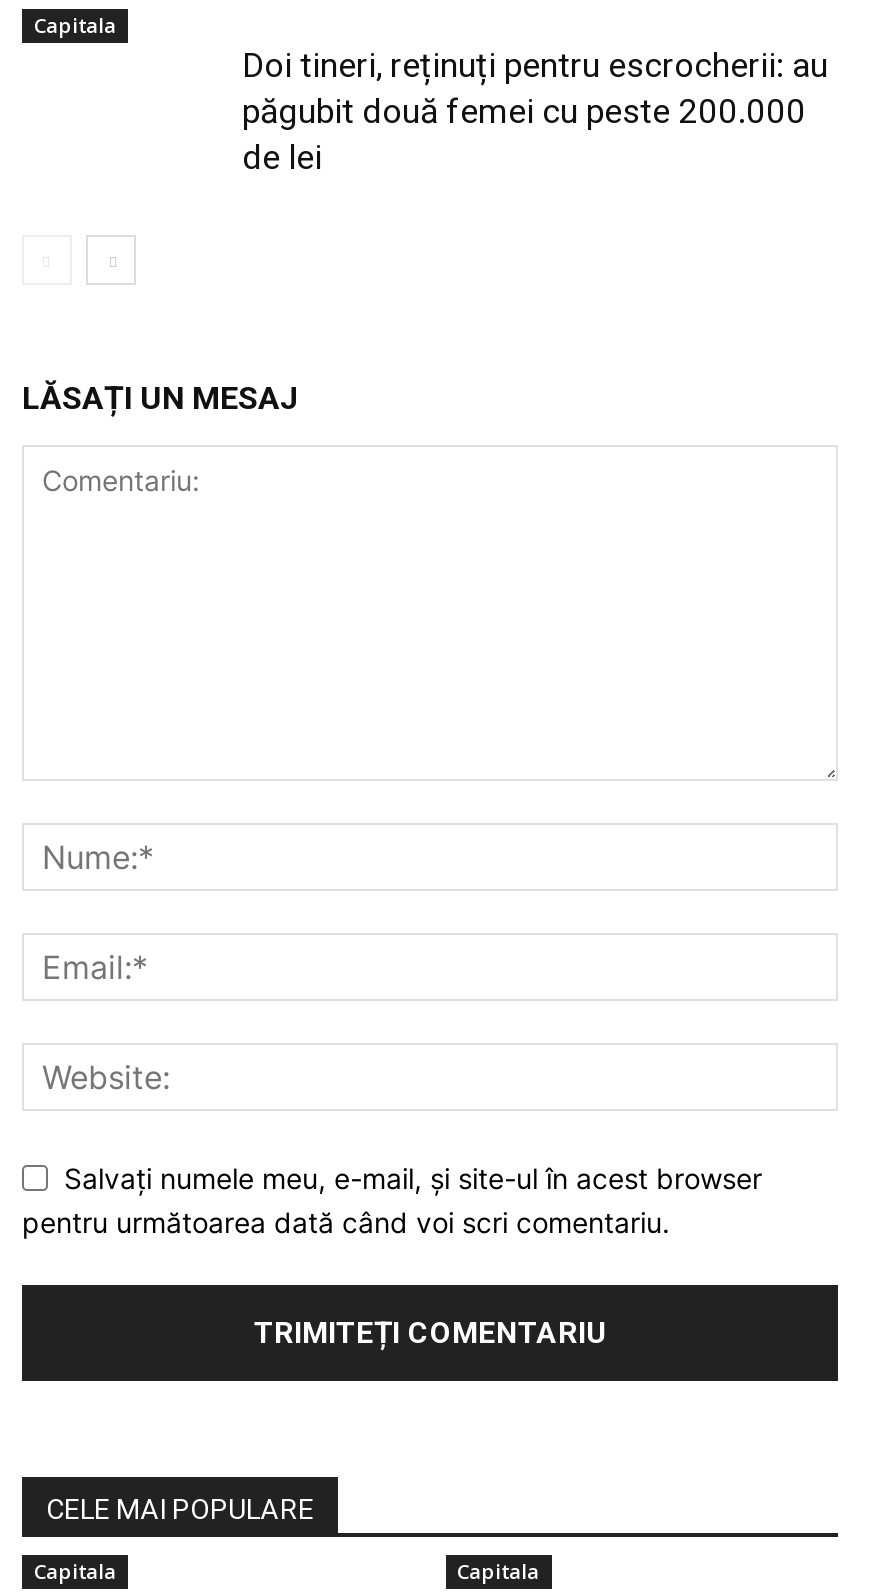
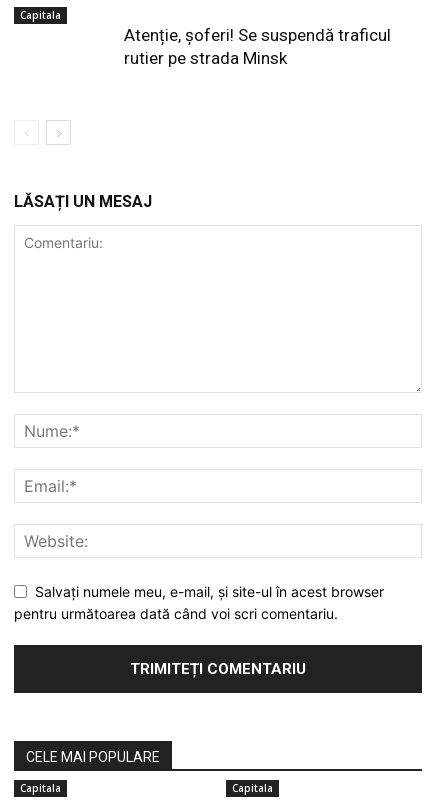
[242,45,828,177] Doi tineri, reținuți pentru escrocherii: au | păgubit două femei cu peste 200.000 | de lei -> [124,25,391,68] Atenție, șoferi! Se suspendă traficul | rutier pe strada Minsk

